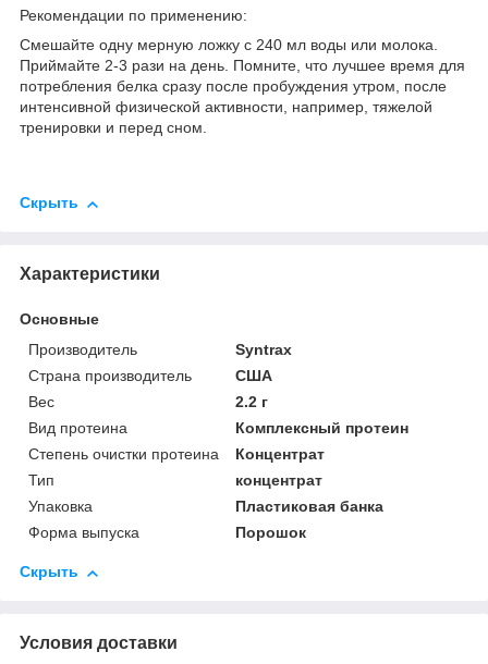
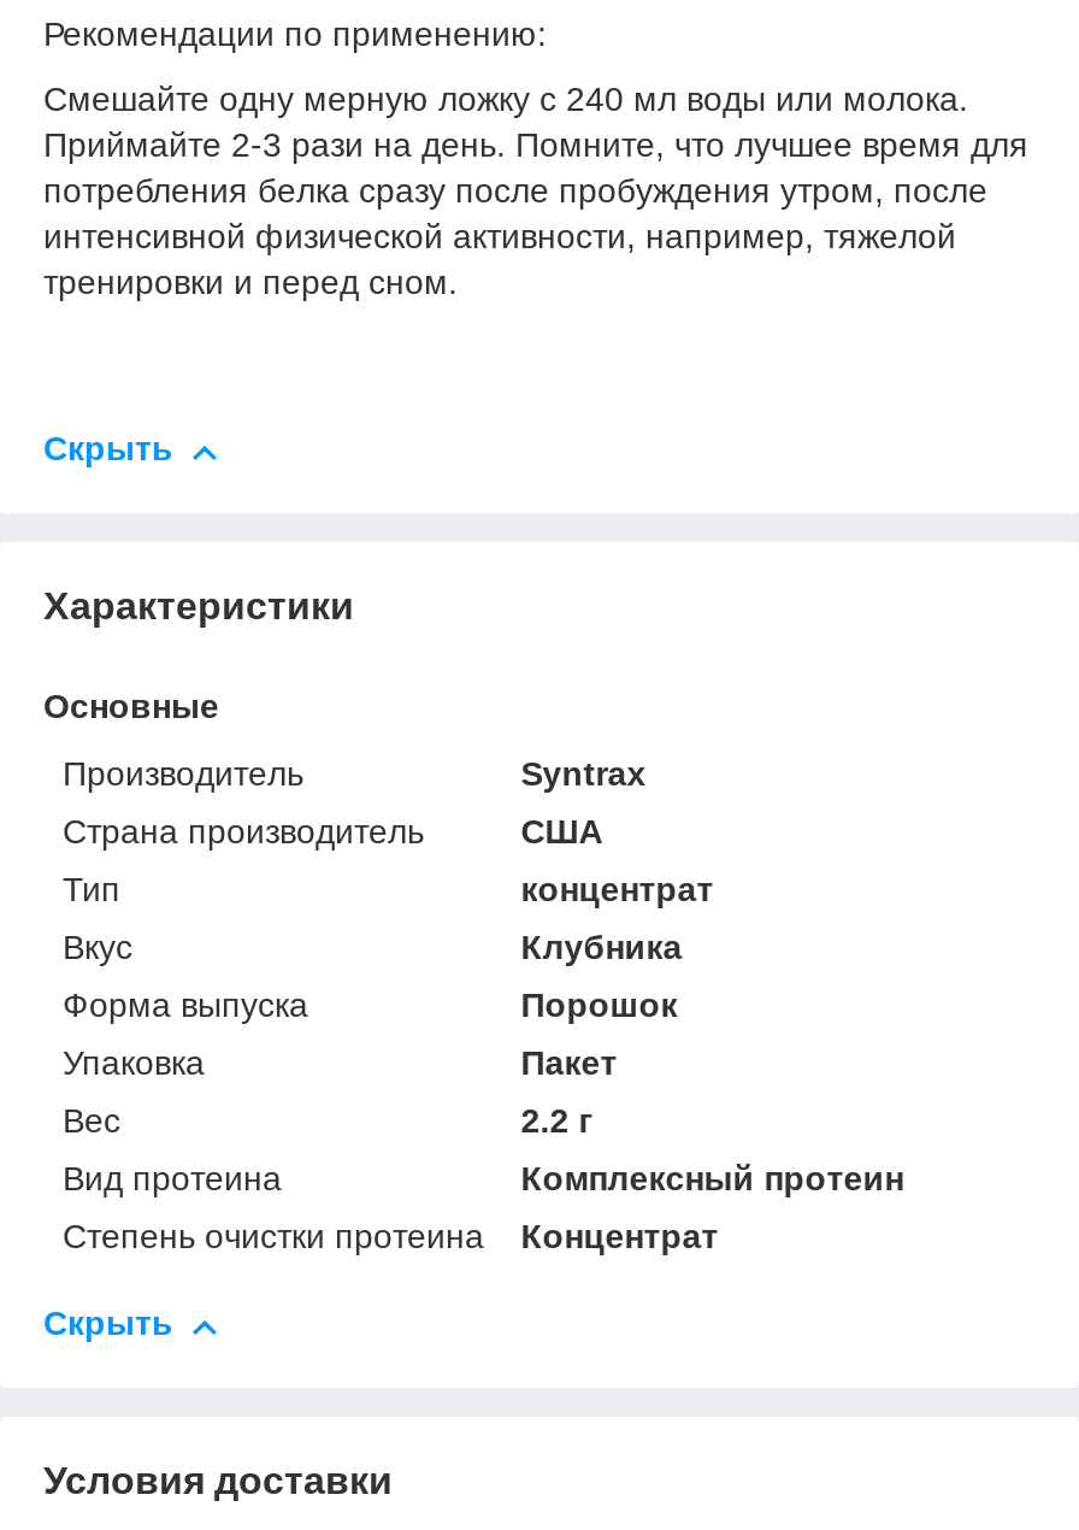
none -> [63,929,682,1083] Вкус | Клубника | Пакет
moved [28,393,409,463] -> [63,1102,904,1256]: Вес | 2.2 г | Вид протеина | Комплексный протеин | Степень очистки протеина | Концентрат
moved [28,472,323,515] -> [63,871,713,1083]: Тип | концентрат | Упаковка
[236,498,384,515] Пластиковая банка -> none
moved [28,524,306,541] -> [63,986,677,1025]: Форма выпуска | Порошок

